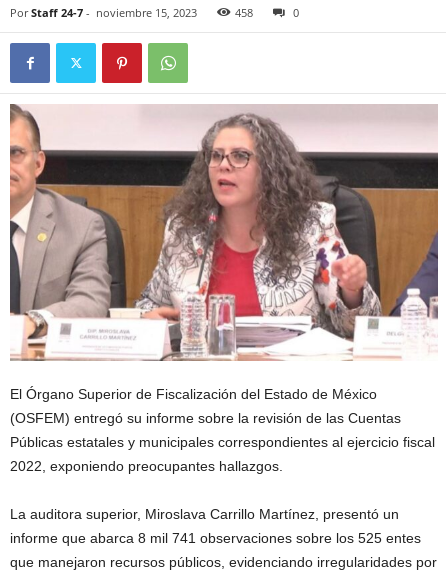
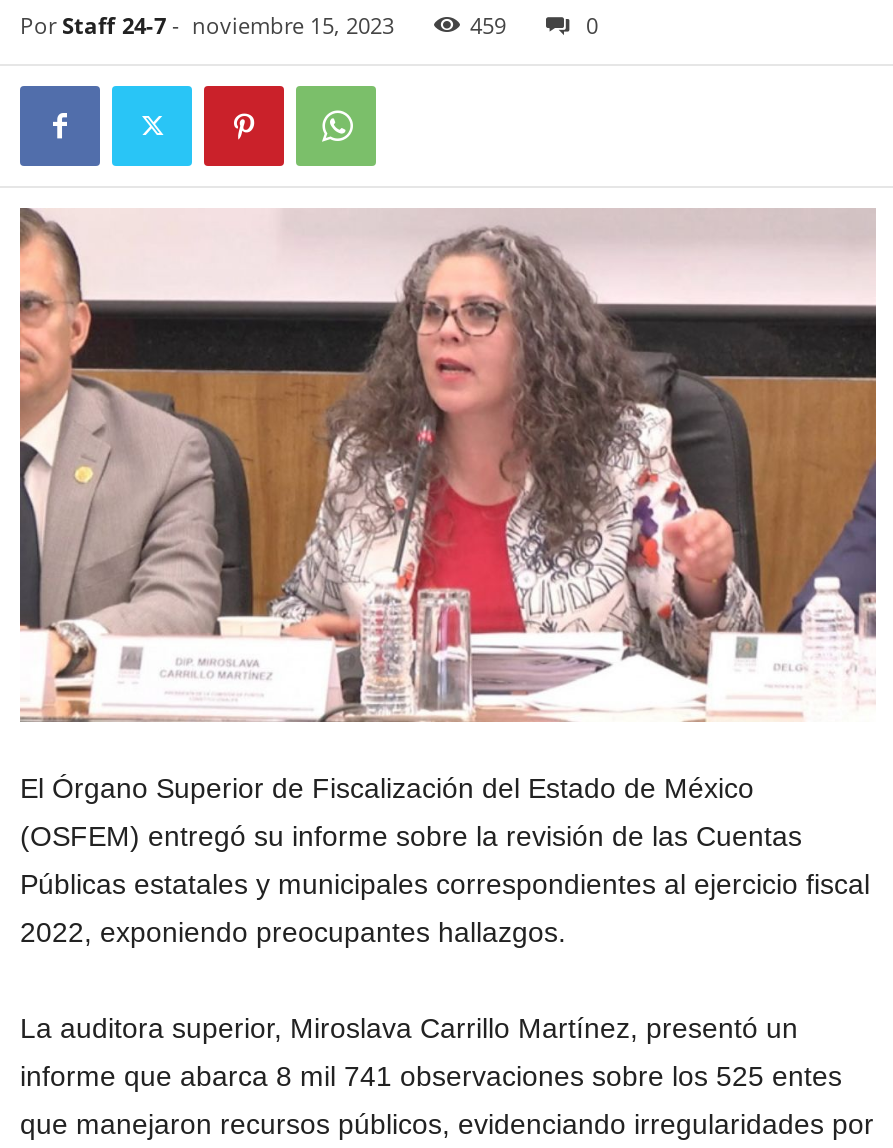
[235,5,253,20] 458 -> [470,10,506,40] 459

